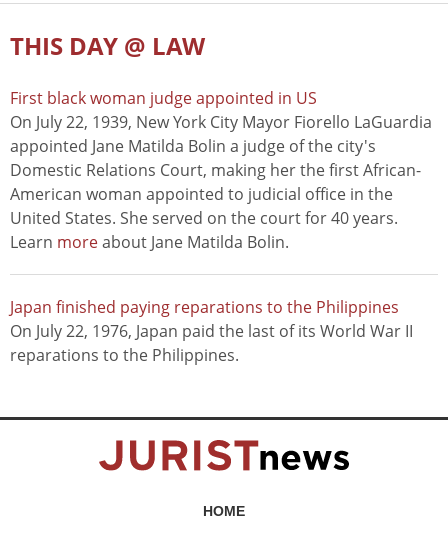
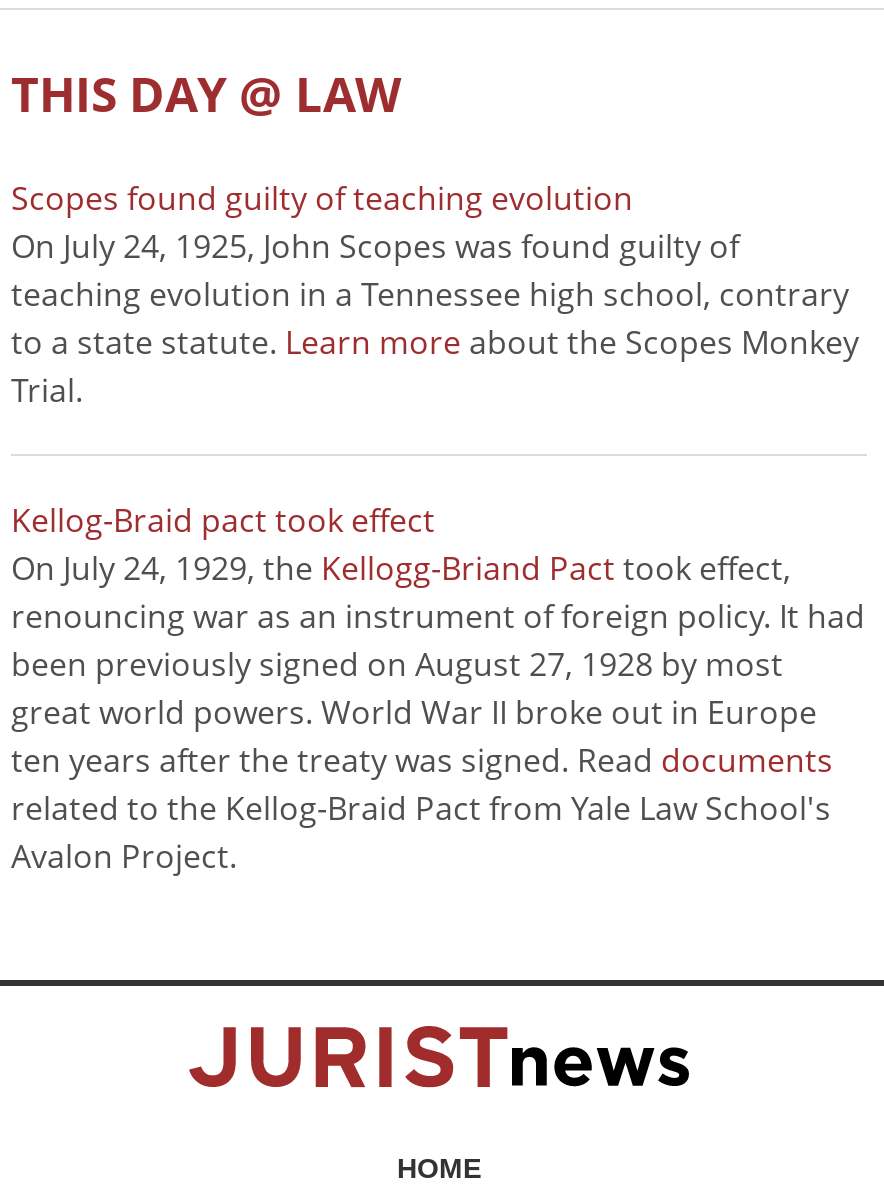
[10,87,432,253] First black woman judge appointed in US | On July 22, 1939, New York City Mayor Fiorello LaGuardia | appointed Jane Matilda Bolin a judge of the city's | Domestic Relations Court, making her the first African- | American woman appointed to judicial office in the | United States. She served on the court for 40 years. | Learn more about Jane Matilda Bolin. -> [11,176,859,412] Scopes found guilty of teaching evolution | On July 24, 1925, John Scopes was found guilty of | teaching evolution in a Tennessee high school, contrary | to a state statute. Learn more about the Scopes Monkey | Trial.
[10,296,413,366] Japan finished paying reparations to the Philippines | On July 22, 1976, Japan paid the last of its World War II | reparations to the Philippines. -> [11,498,865,878] Kellog-Braid pact took effect | On July 24, 1929, the Kellogg-Briand Pact took effect, | renouncing war as an instrument of foreign policy. It had | been previously signed on August 27, 1928 by most | great world powers. World War II broke out in Europe | ten years after the treaty was signed. Read documents | related to the Kellog-Braid Pact from Yale Law School's | Avalon Project.

